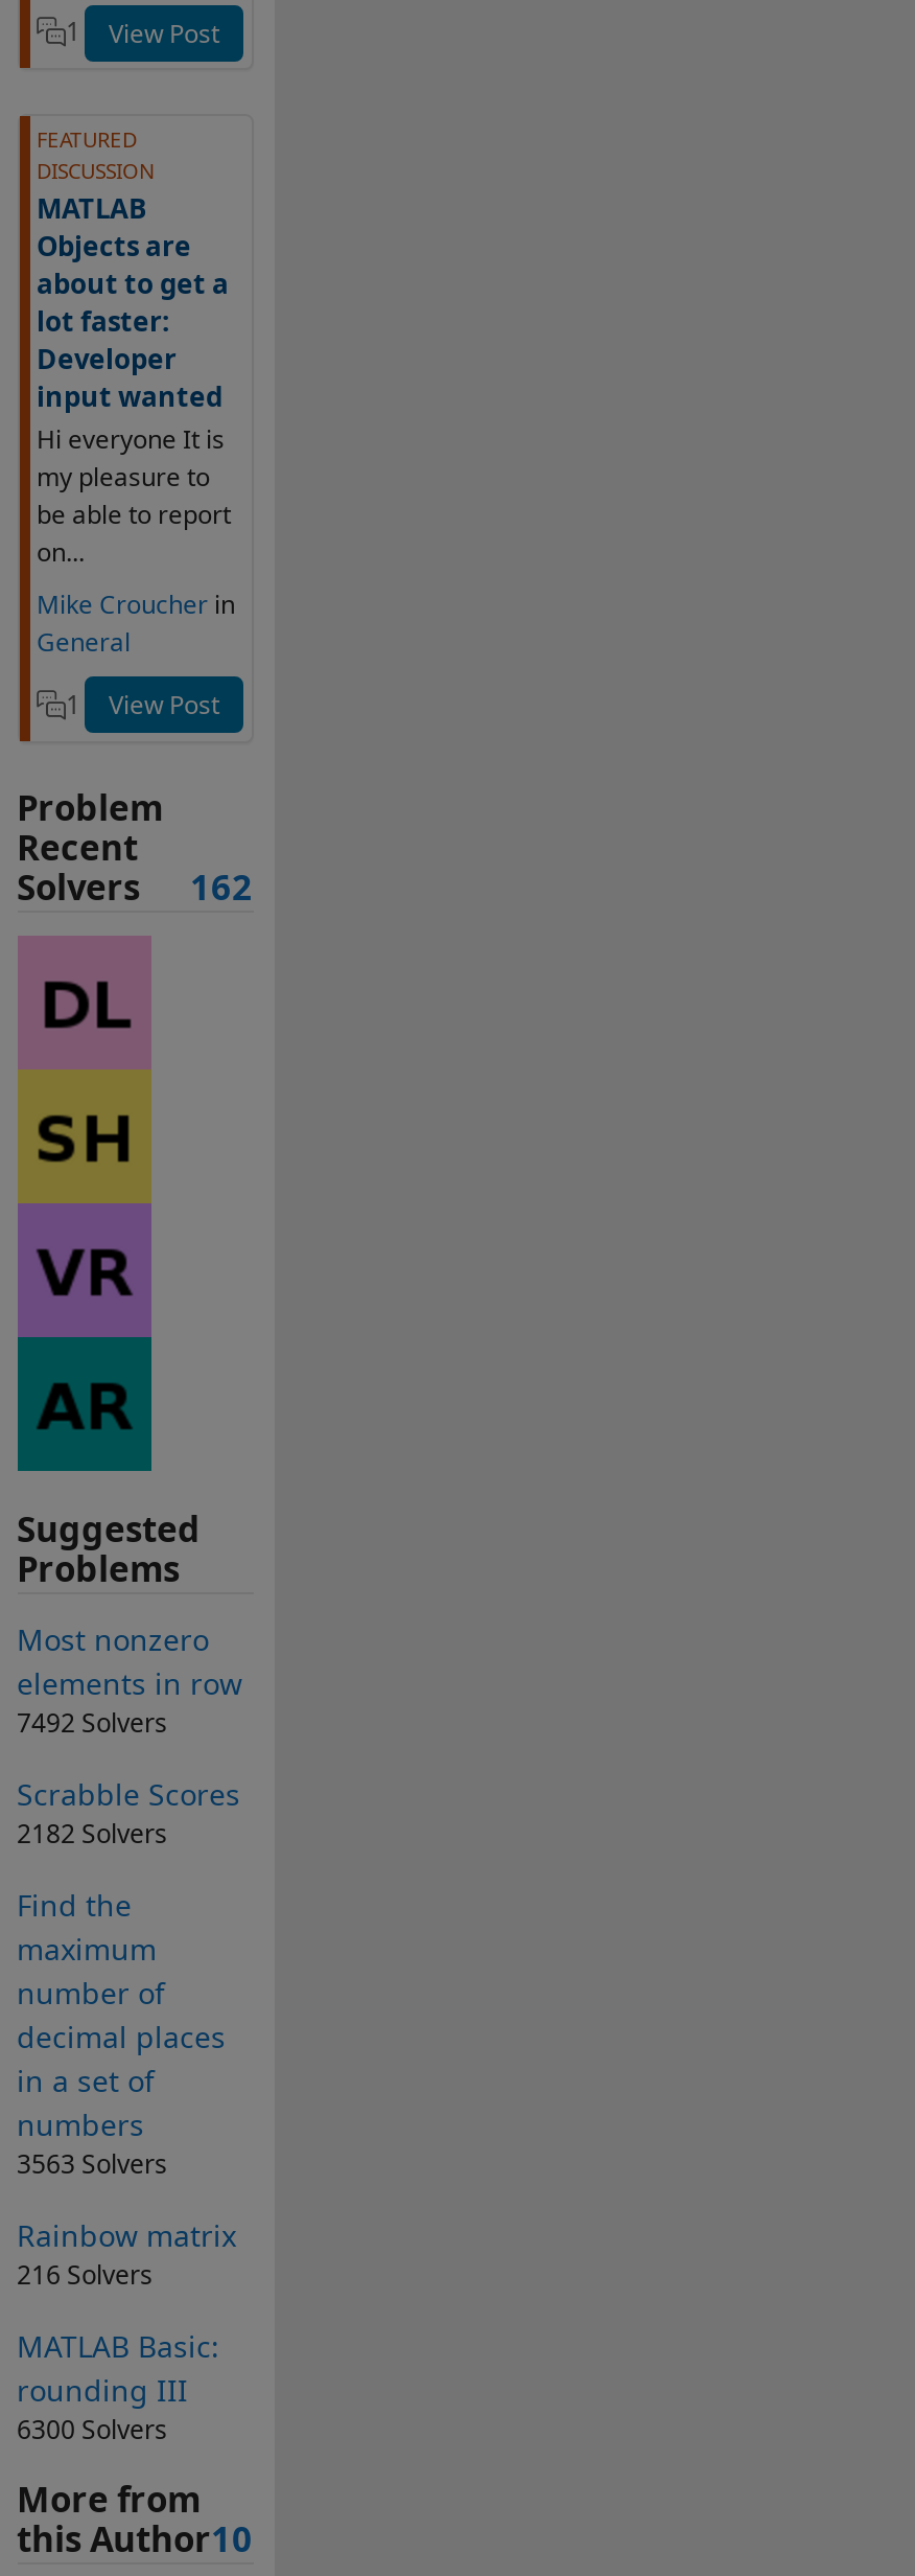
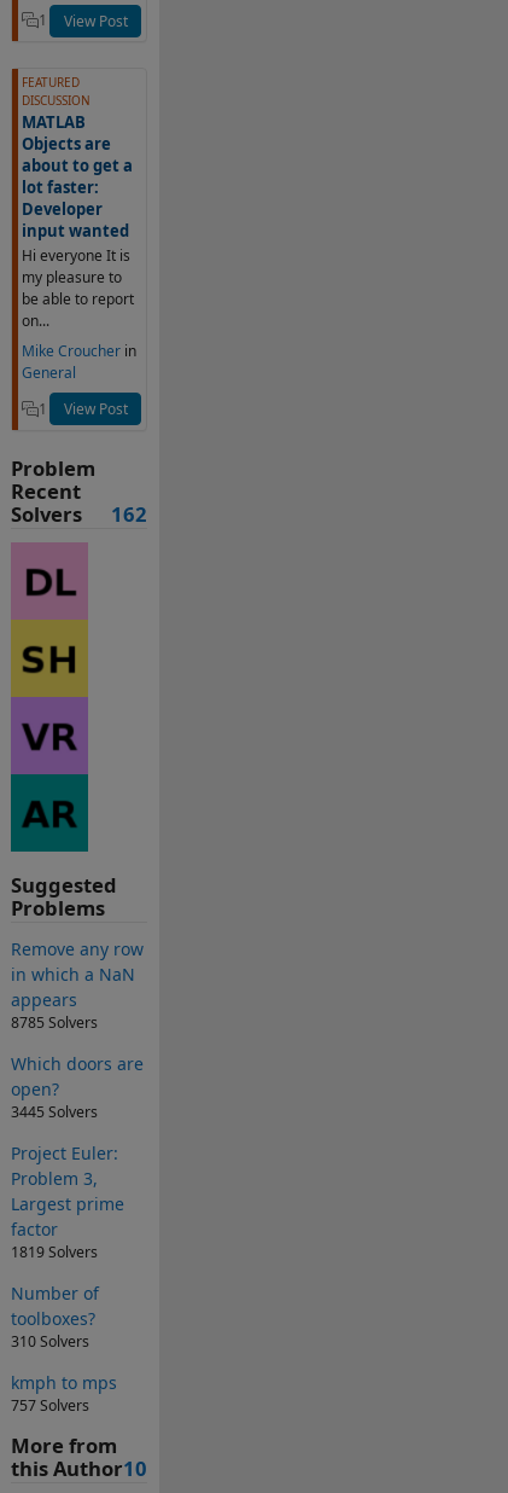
[17,1620,242,1741] Most nonzero | elements in row | 7492 Solvers -> [10,938,143,1033] Remove any row | in which a NaN | appears | 8785 Solvers
[17,1775,240,1852] Scrabble Scores | 2182 Solvers -> [10,1052,143,1122] Which doors are | open? | 3445 Solvers
[17,1885,226,2182] Find the | maximum | number of | decimal places | in a set of | numbers | 3563 Solvers -> [10,1142,124,1263] Project Euler: | Problem 3, | Largest prime | factor | 1819 Solvers
[17,2216,236,2293] Rainbow matrix | 216 Solvers -> [10,1282,98,1352] Number of | toolboxes? | 310 Solvers
[17,2327,219,2448] MATLAB Basic: | rounding III | 6300 Solvers -> [10,1371,116,1416] kmph to mps | 757 Solvers

